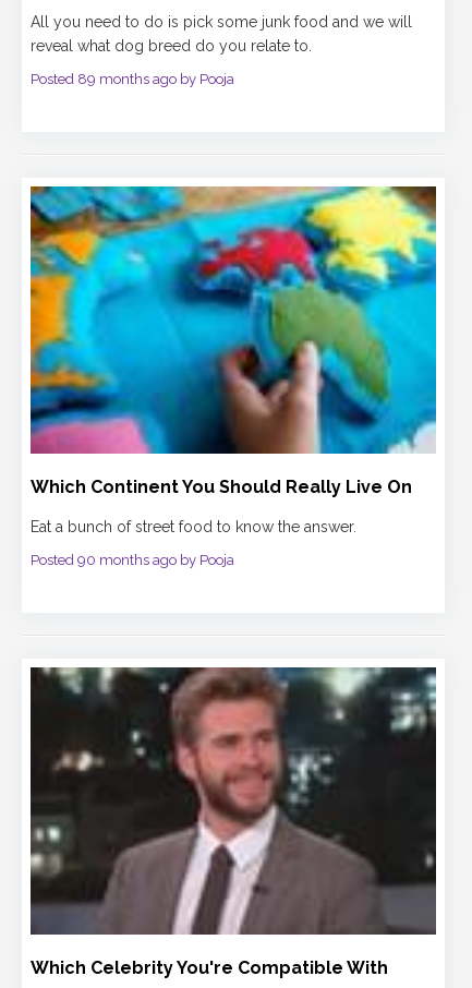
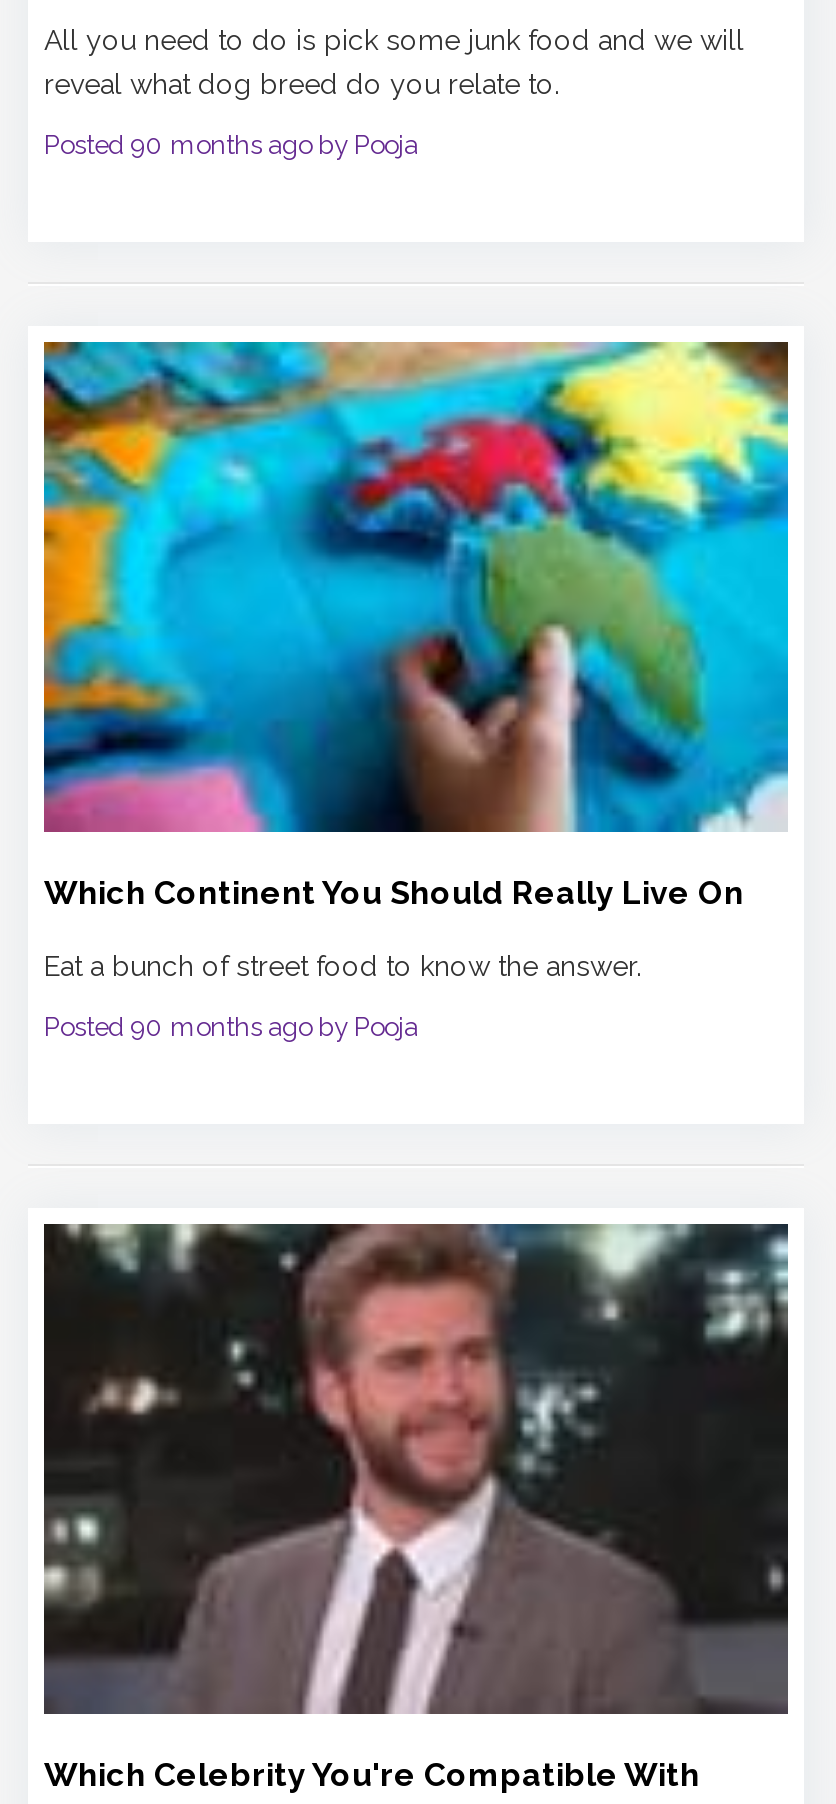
[31,71,234,87] Posted 89 months ago by Pooja -> [44,129,418,159] Posted 90 months ago by Pooja

